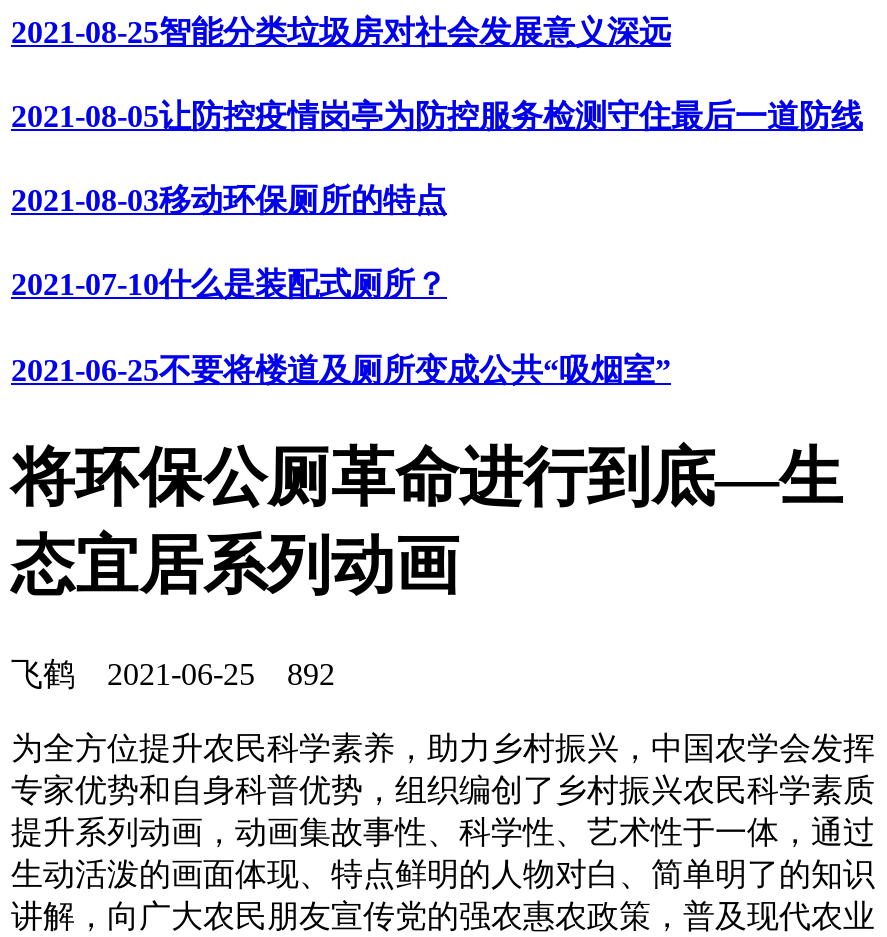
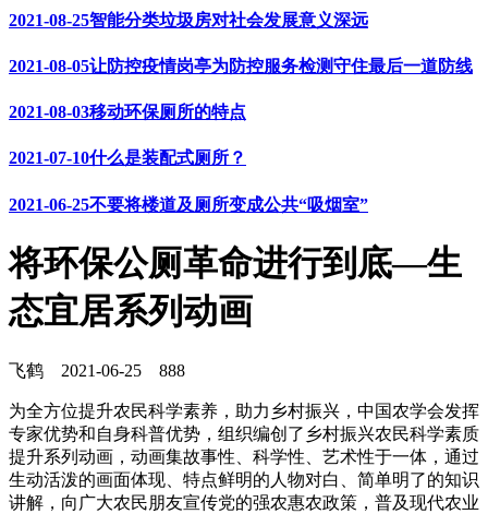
[11,656,335,690] 飞鹤2021-06-25 892 -> [9,361,185,379] 飞鹤2021-06-25 888

